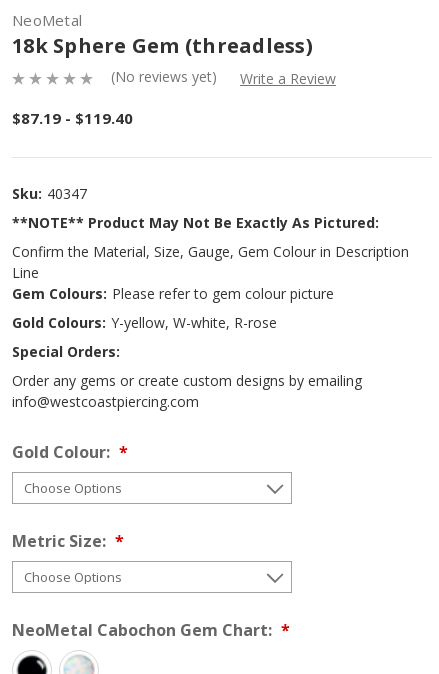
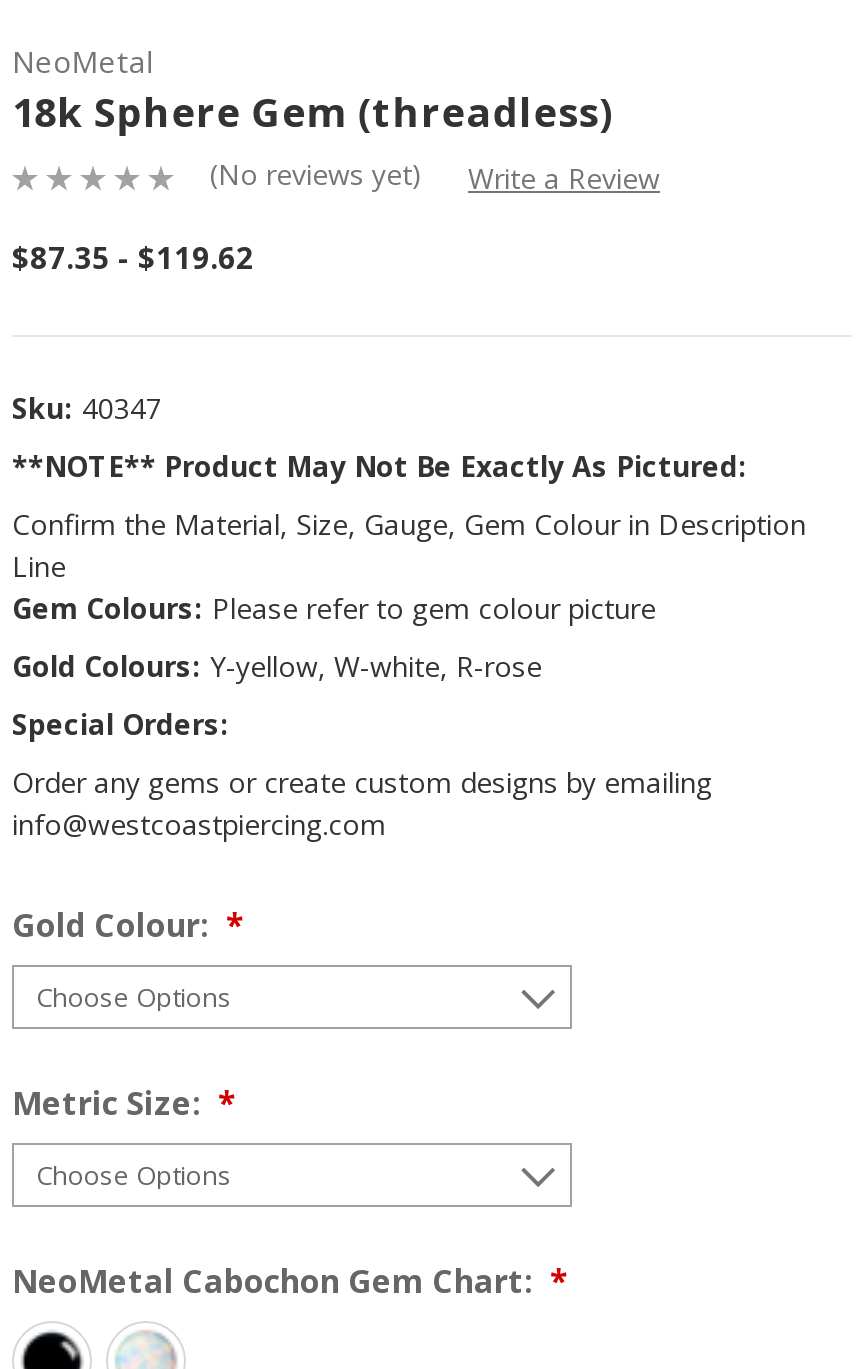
[12,108,133,128] $87.19 - $119.40 -> [12,236,254,276] $87.35 - $119.62

